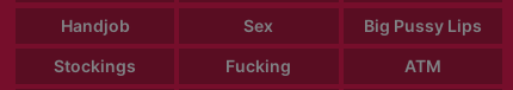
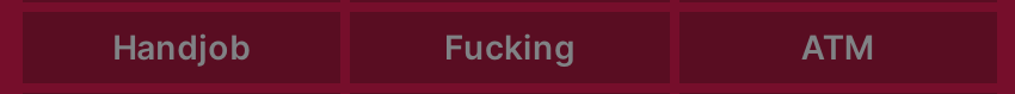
[54,15,482,75] Sex | Big Pussy Lips | Stockings -> none

